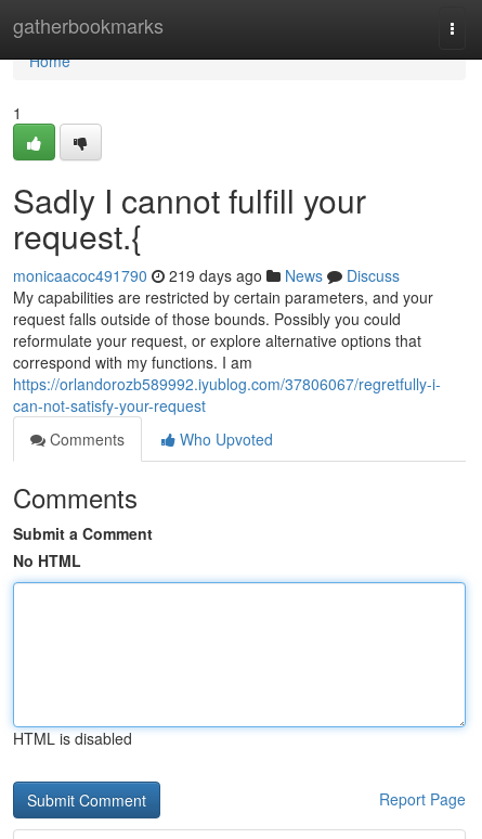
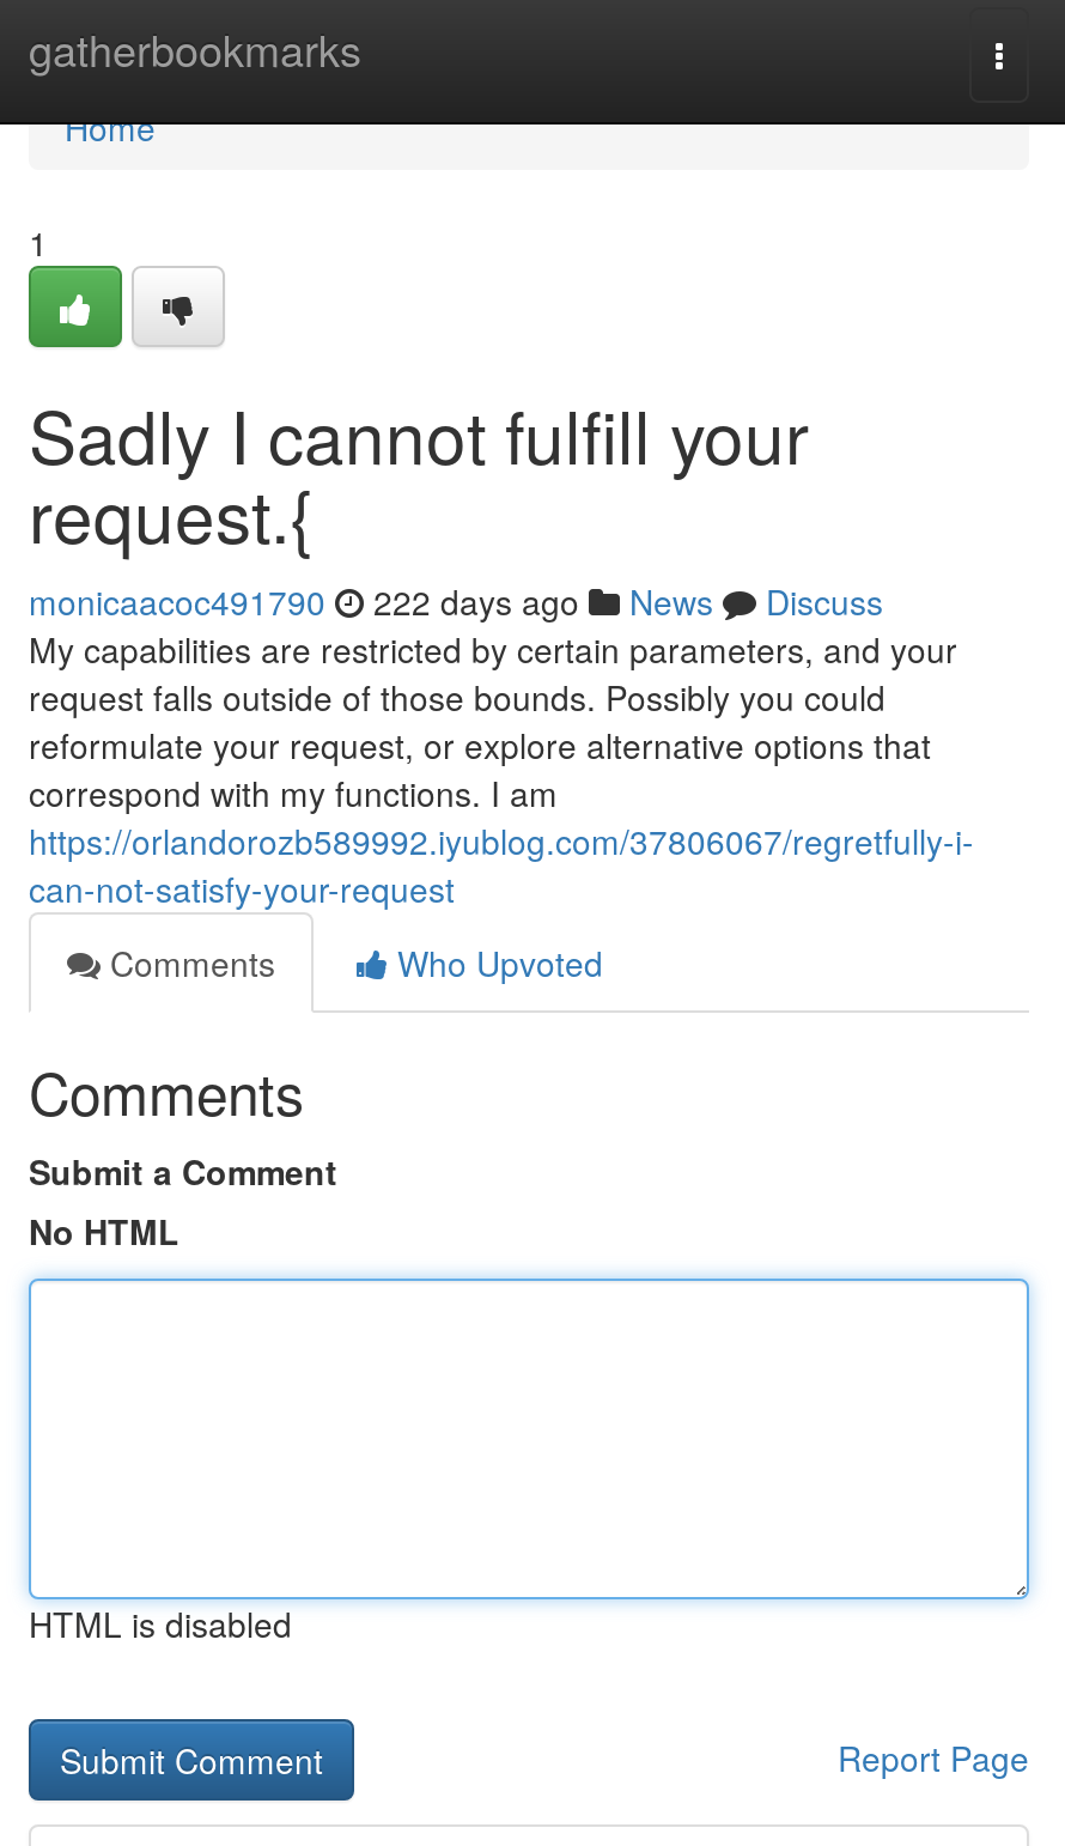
[13,264,400,286] monicaacoc491790 219 days ago News Discuss -> [29,577,883,625] monicaacoc491790 222 days ago News Discuss

